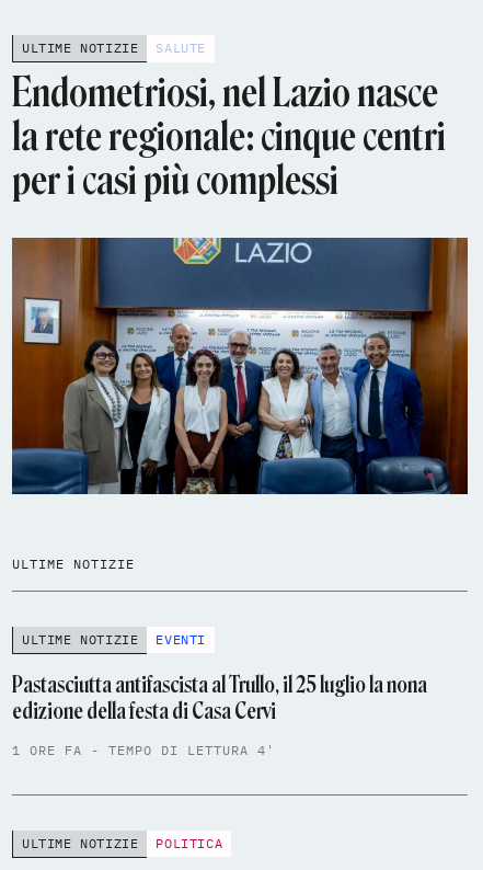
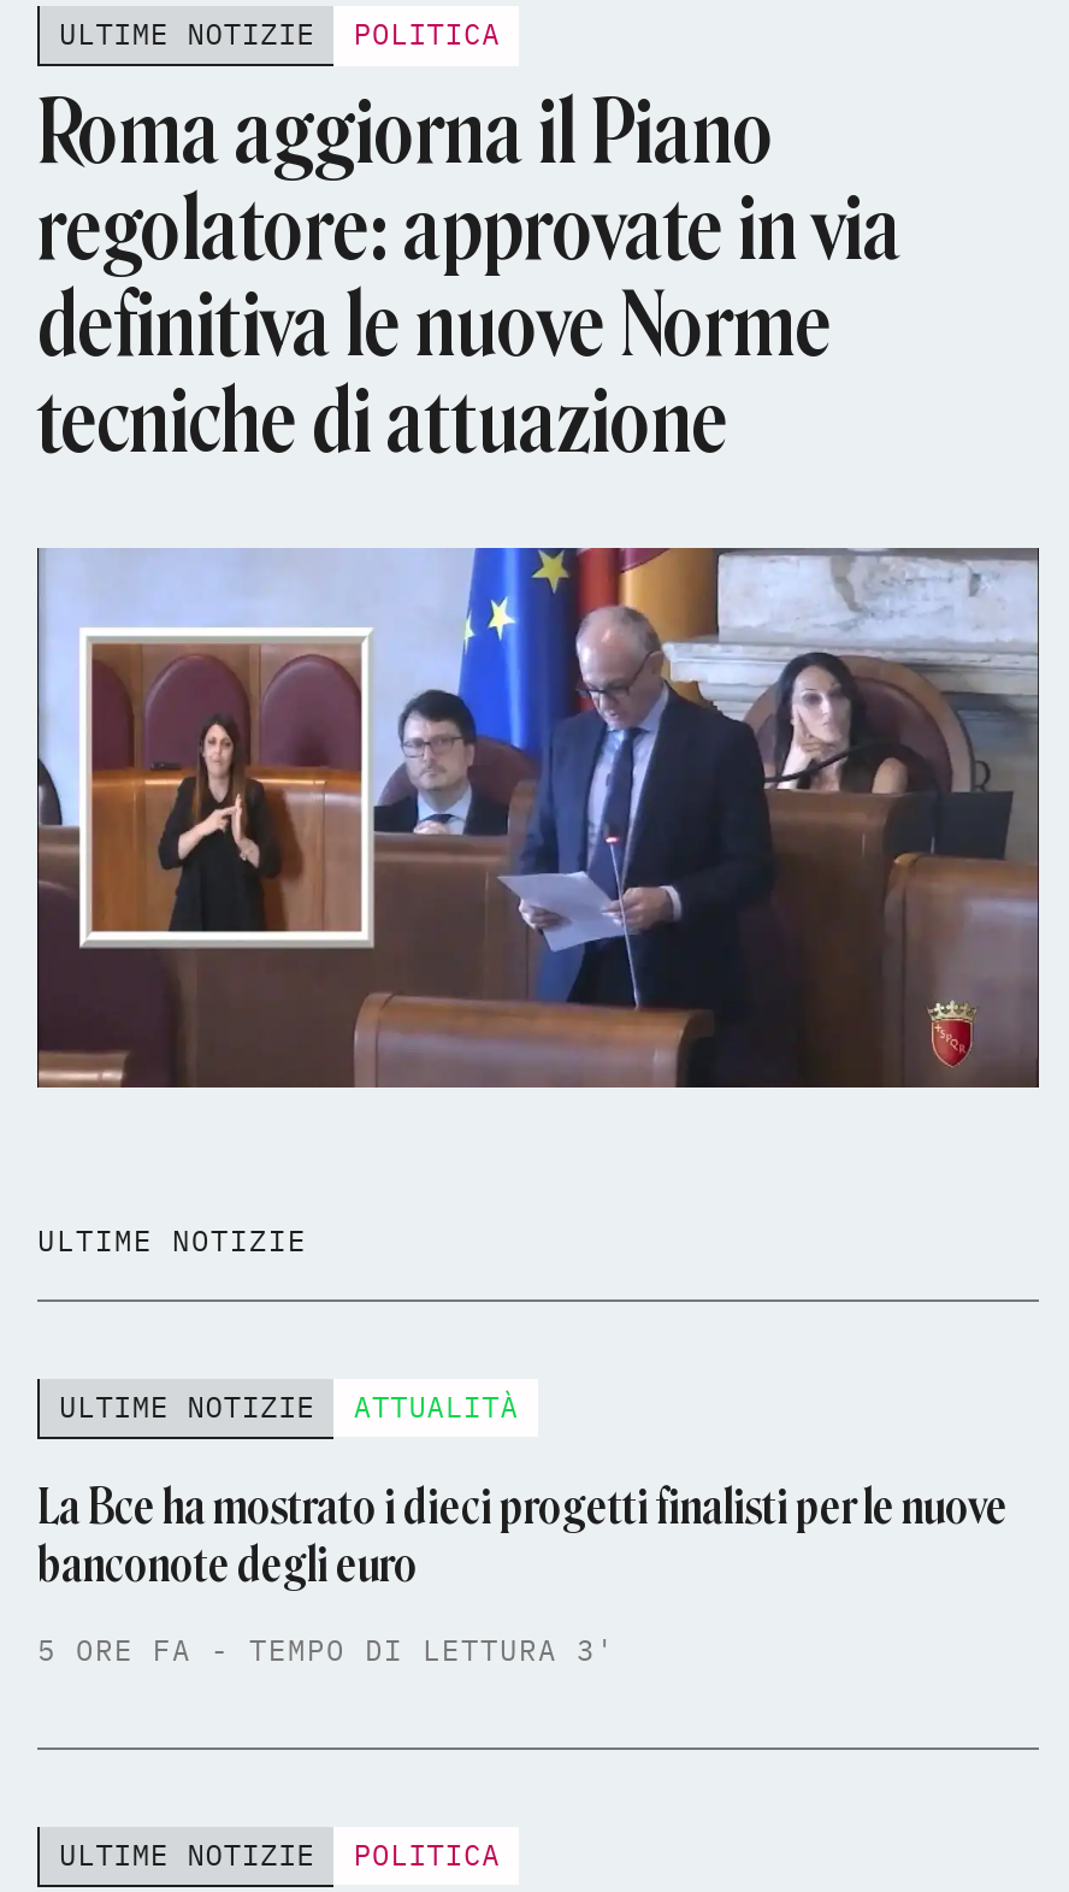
[12,39,446,204] SALUTE | Endometriosi, nel Lazio nasce | la rete regionale: cinque centri | per i casi più complessi -> [37,16,902,473] POLITICA | Roma aggiorna il Piano | regolatore: approvate in via | definitiva le nuove Norme | tecniche di attuazione
[11,237,469,495] [image] -> [35,524,1041,1090] [image]
[156,631,206,648] EVENTI -> [354,1388,518,1424] ATTUALITÀ
[12,672,427,724] Pastasciutta antifascista al Trullo, il 25 luglio la nona | edizione della festa di Casa Cervi -> [37,1477,1008,1593] La Bce ha mostrato i dieci progetti finalisti per le nuove | banconote degli euro
[12,742,275,758] 1 ORE FA - TEMPO DI LETTURA 4' -> [37,1631,615,1668] 5 ORE FA - TEMPO DI LETTURA 3'

